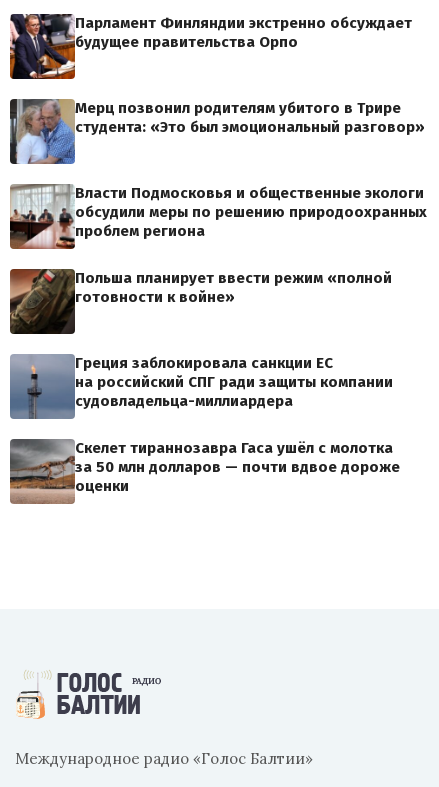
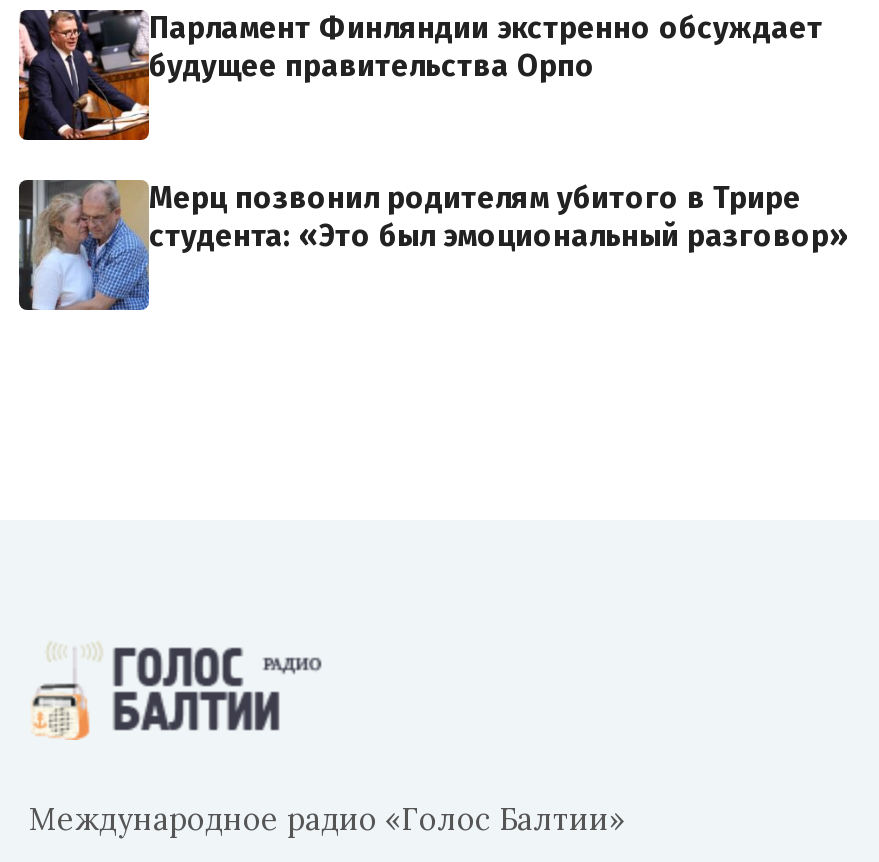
[9,183,427,306] [image] | Власти Подмосковья и общественные экологи | обсудили меры по решению природоохранных | проблем региона | Польша планирует ввести режим «полной | готовности к войне» -> none
[9,268,400,495] [image] | Греция заблокировала санкции ЕС | на российский СПГ ради защиты компании | судовладельца-миллиардера | Скелет тираннозавра Гаса ушёл с молотка | за 50 млн долларов — почти вдвое дороже | оценки -> none
[9,354,74,419] [image] -> none
[9,439,75,505] [image] -> none

